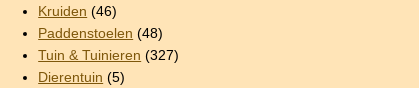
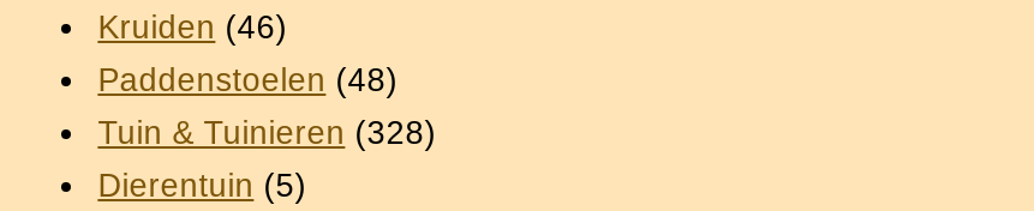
[38,48,179,63] Tuin & Tuinieren (327) -> [98,114,436,150] Tuin & Tuinieren (328)

